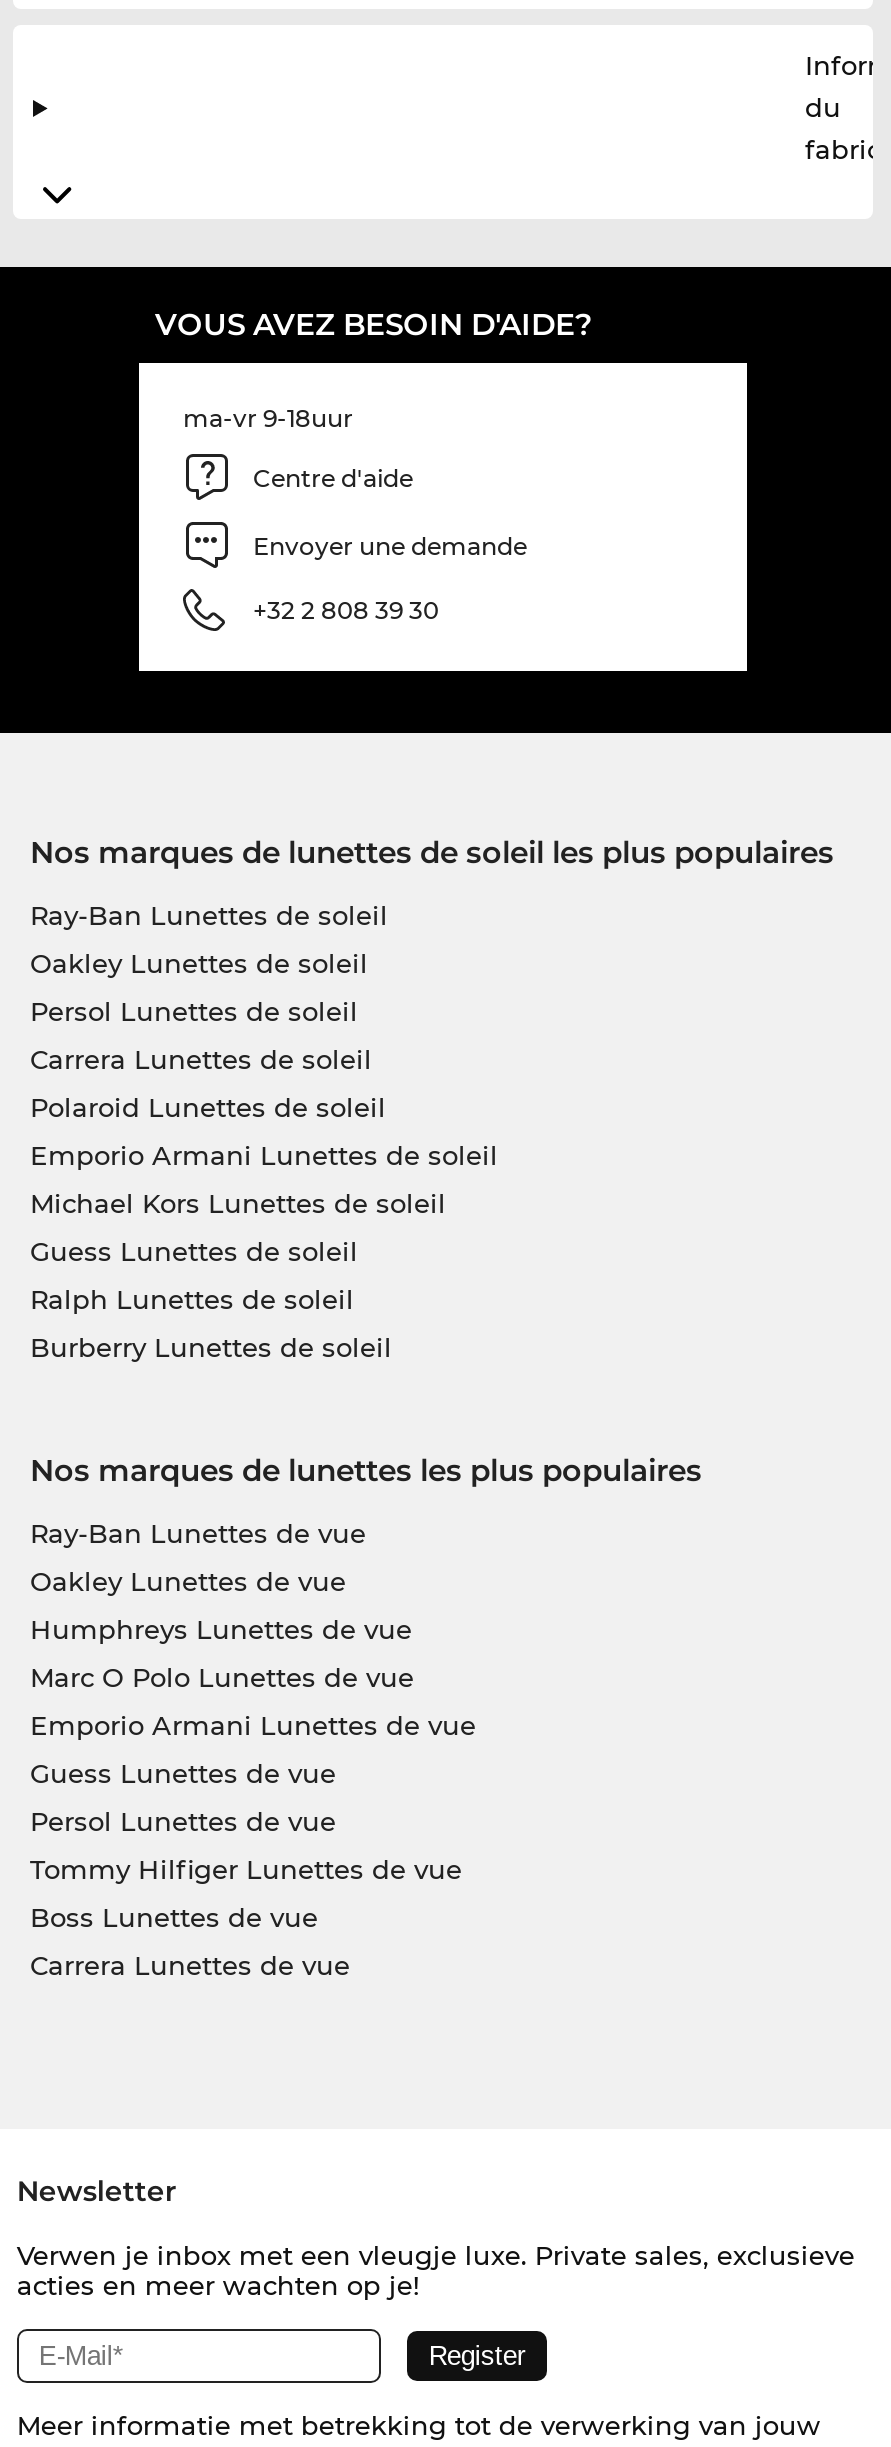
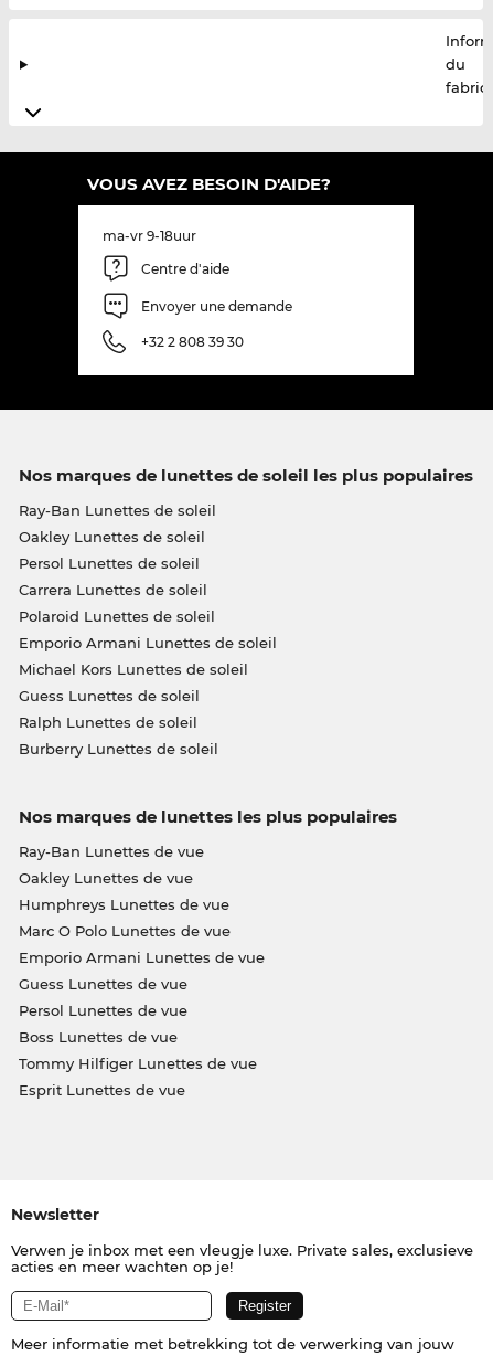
moved [30,1853,462,1885] -> [18,1055,256,1072]: Tommy Hilfiger Lunettes de vue
moved [30,1901,318,1933] -> [18,1028,177,1046]: Boss Lunettes de vue
[30,1949,350,1981] Carrera Lunettes de vue -> [18,1081,185,1099] Esprit Lunettes de vue

